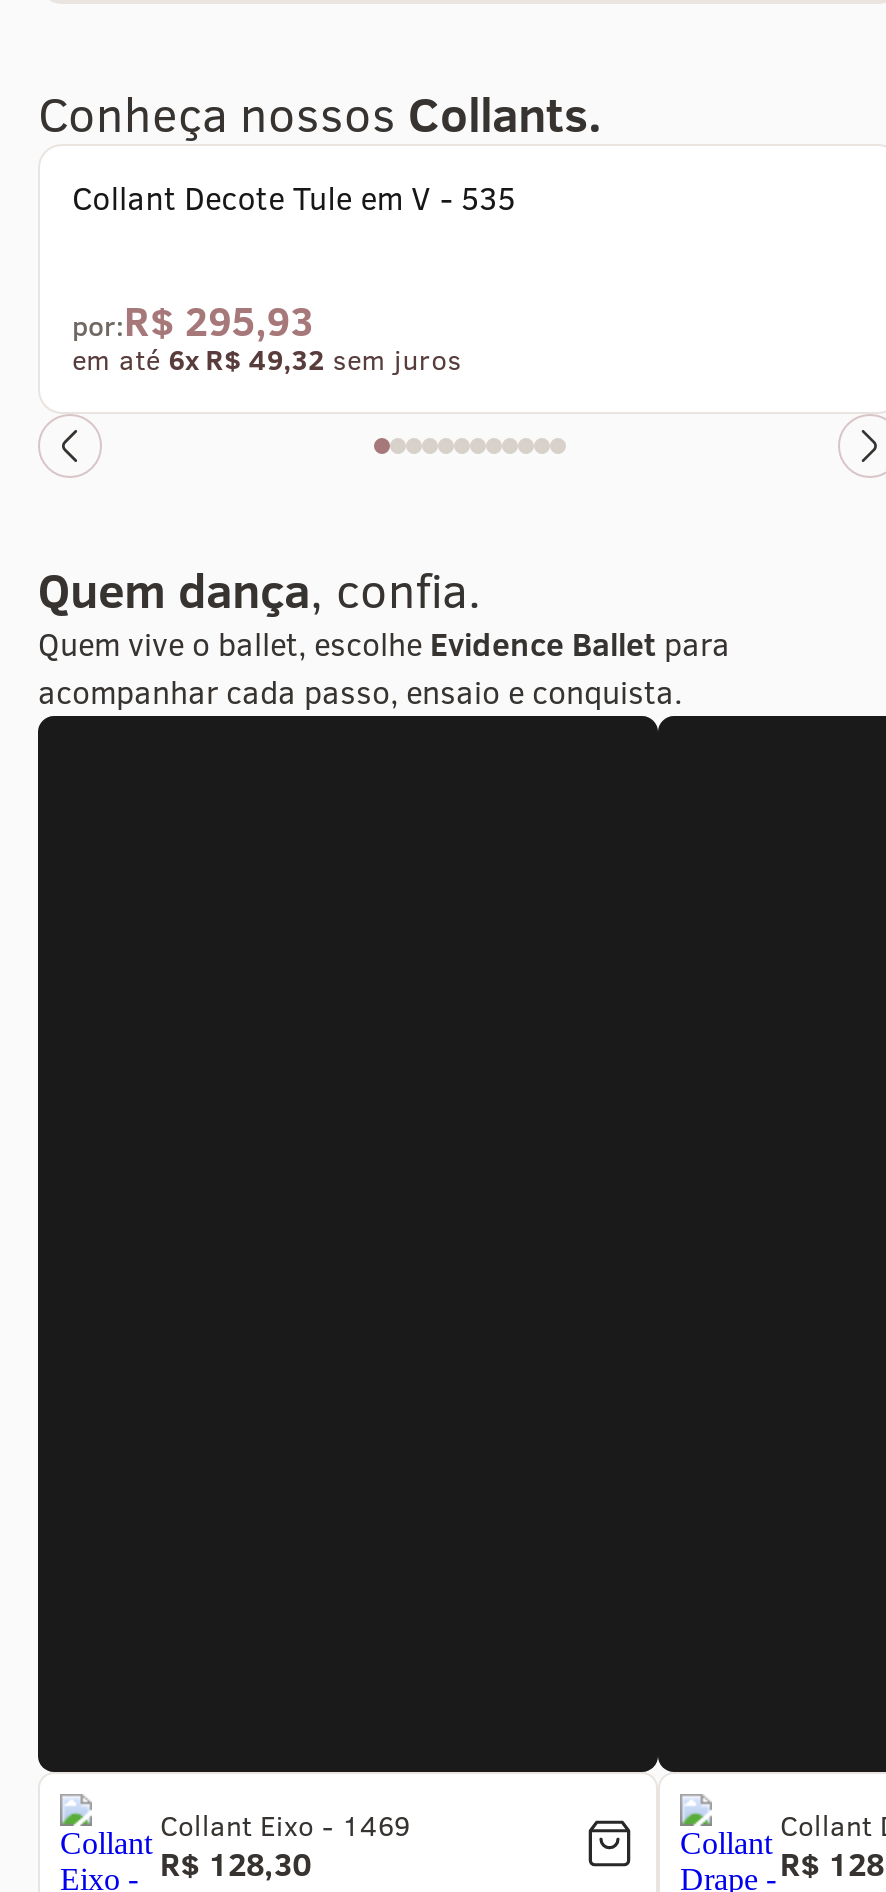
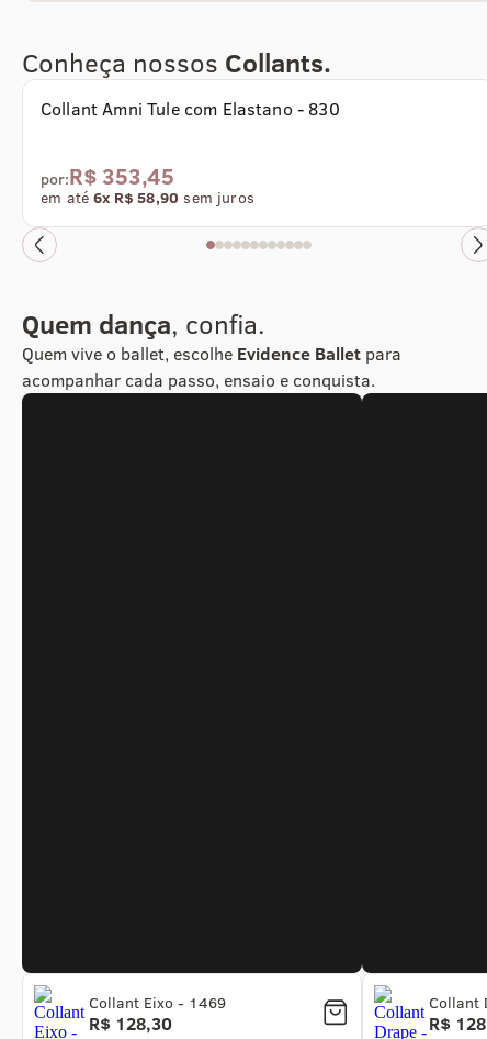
[72,176,516,218] Collant Decote Tule em V - 535 -> [41,97,340,120] Collant Amni Tule com Elastano - 830
[72,292,314,346] por:R$ 295,93 -> [41,160,174,190] por:R$ 353,45
[72,340,462,378] em até6x R$ 49,32 sem juros -> [41,187,254,208] em até6x R$ 58,90 sem juros

